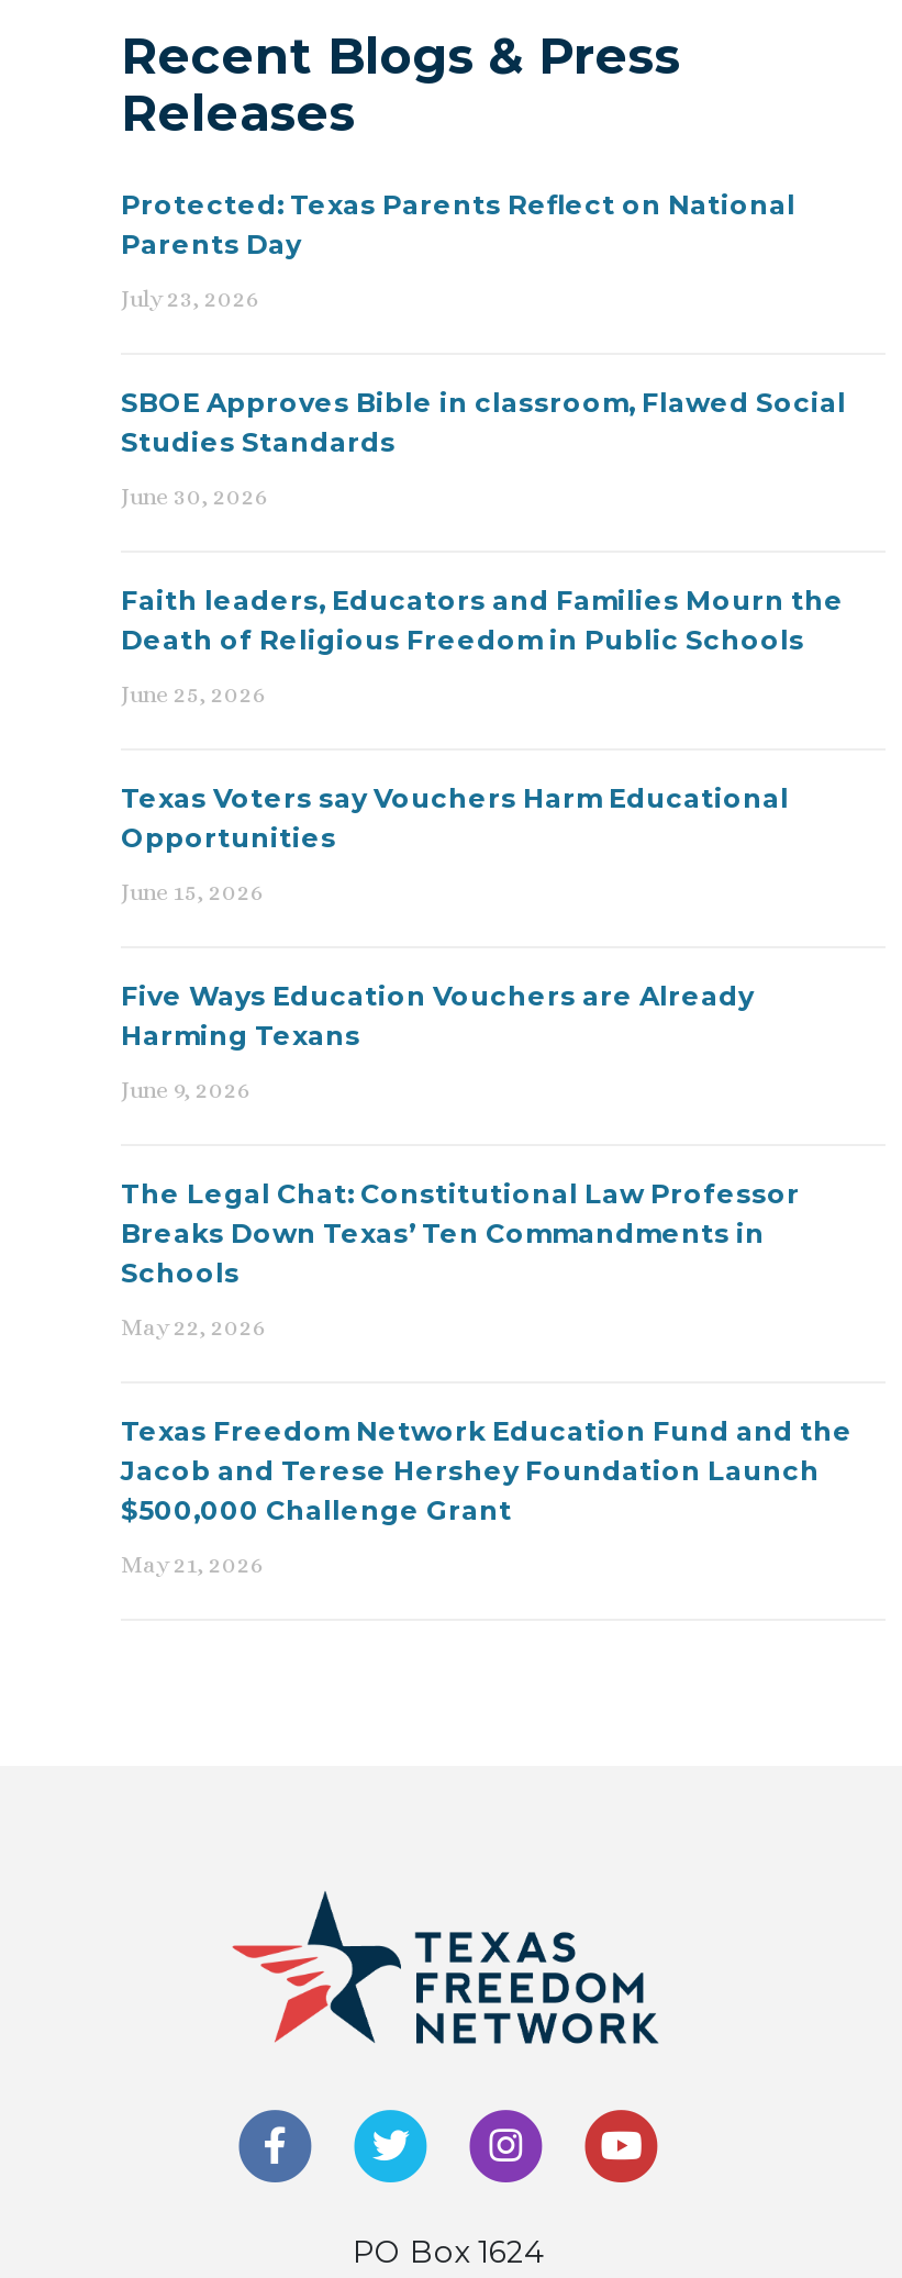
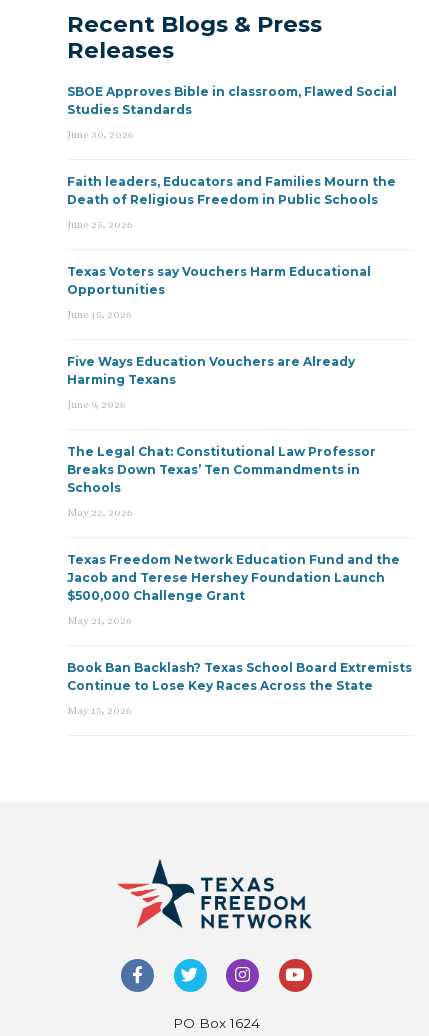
[121,187,795,313] Protected: Texas Parents Reflect on National | Parents Day | July 23, 2026 -> none
moved [121,385,853,1578] -> [67,84,400,627]: SBOE Approves Bible in classroom, Flawed Social | Studies Standards | June 30, 2026 | ... | $500,000 Challenge Grant | May 21, 2026
none -> [67,660,412,717] Book Ban Backlash? Texas School Board Extremists | Continue to Lose Key Races Across the State | May 15, 2026

